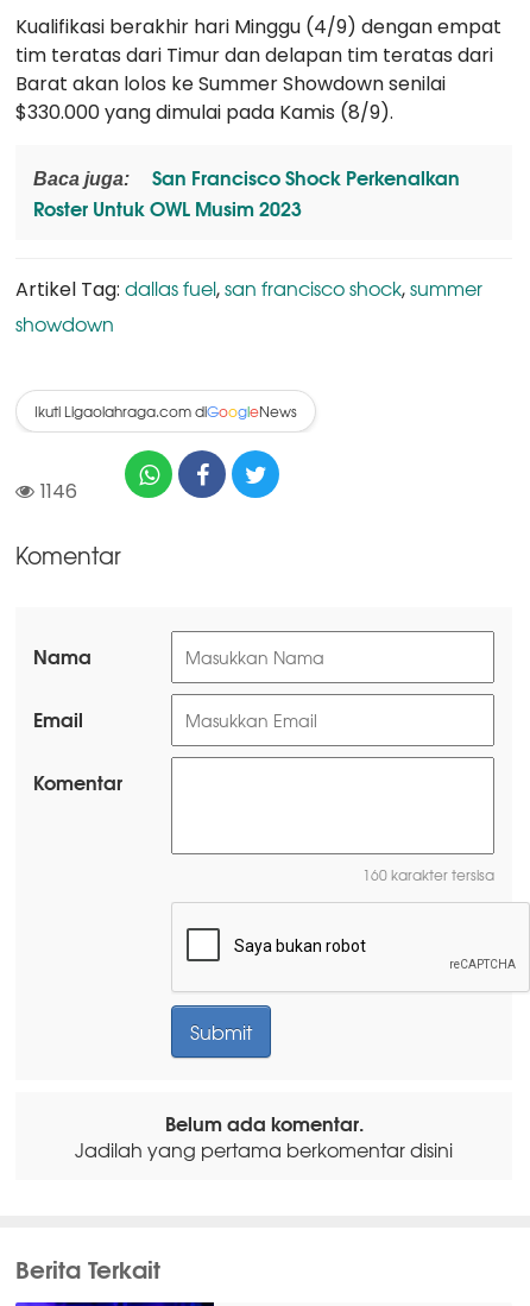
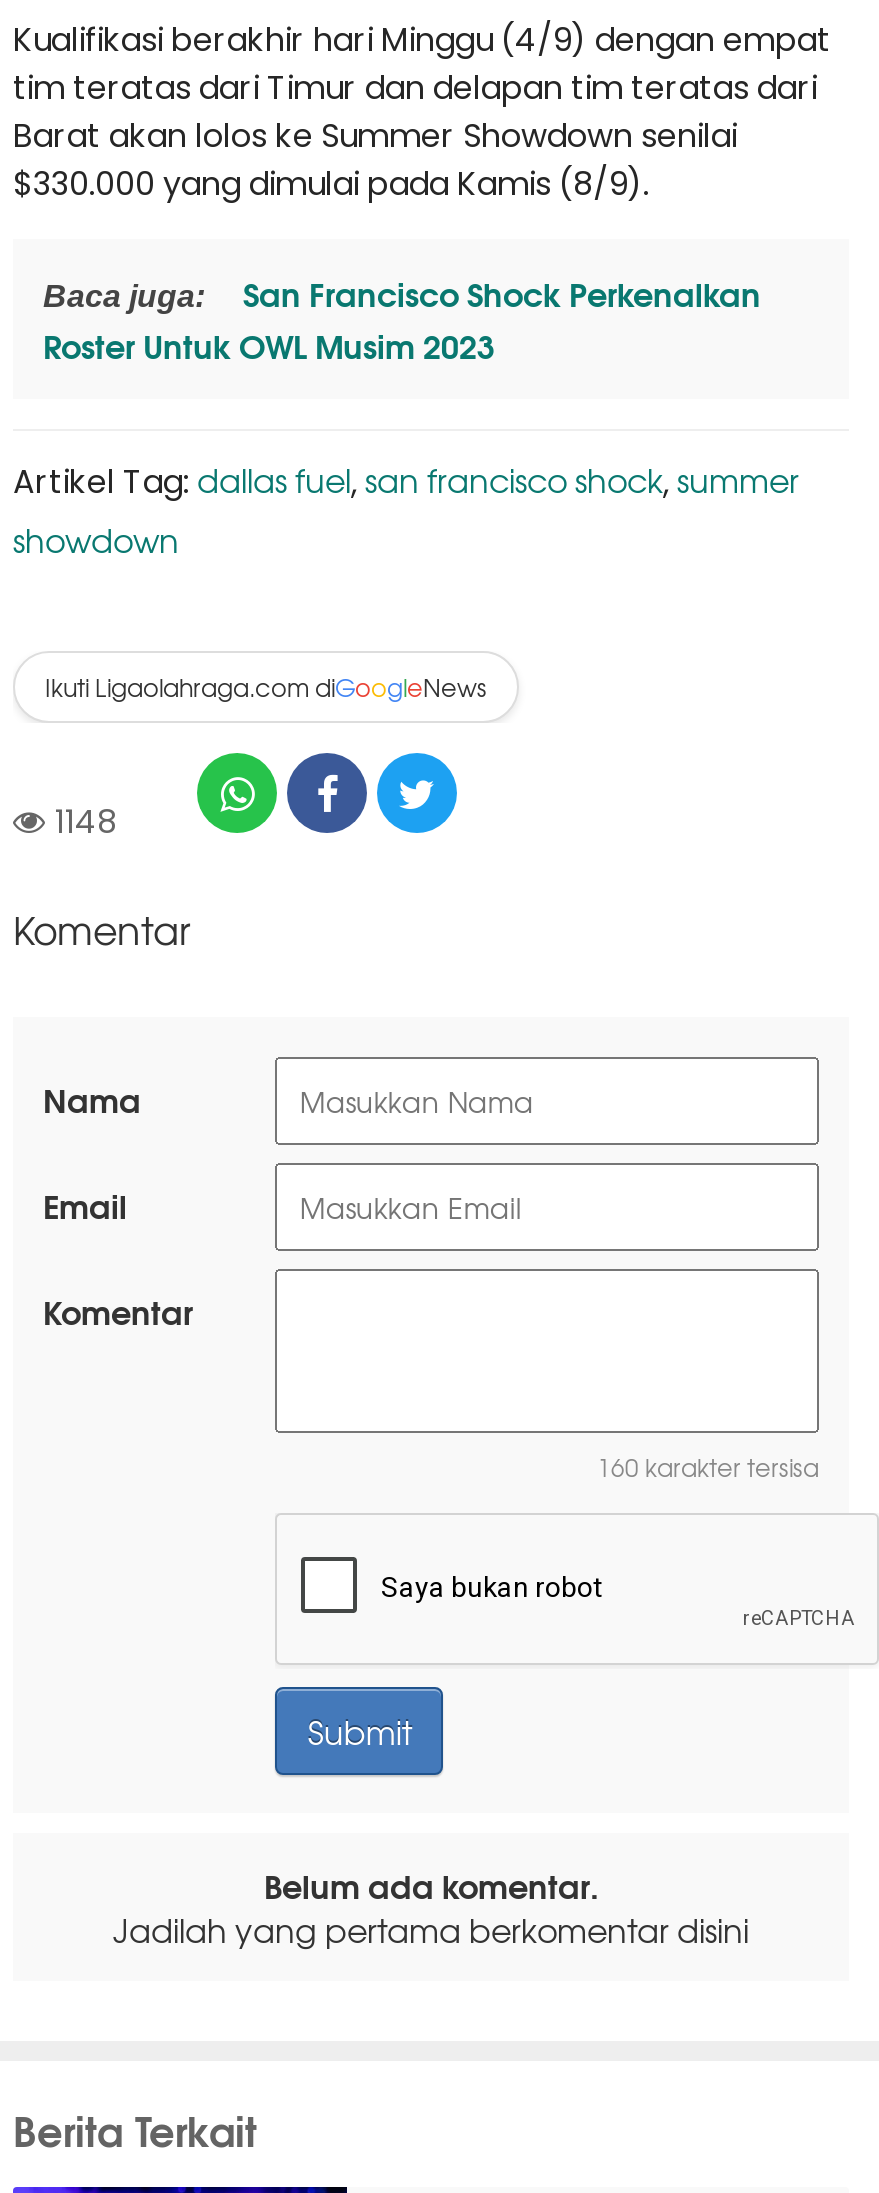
[40,481,77,500] 1146 -> [55,805,117,837] 1148

